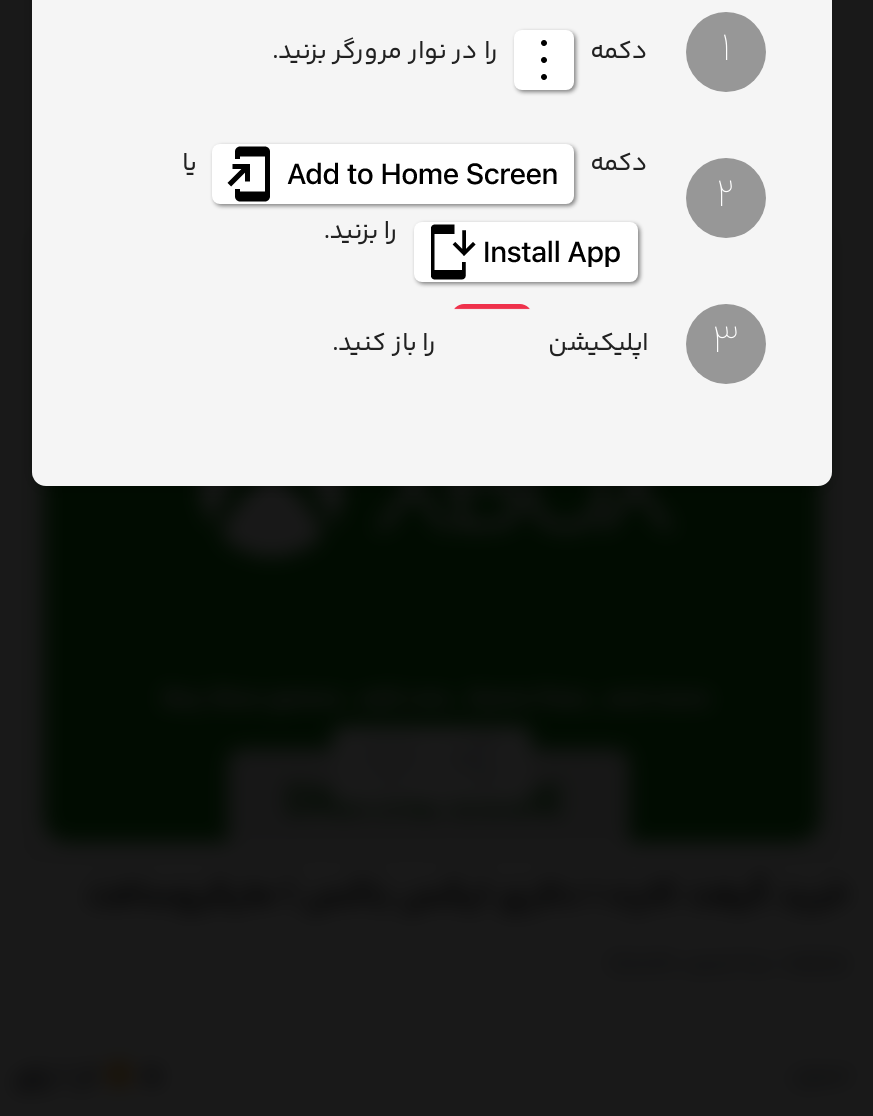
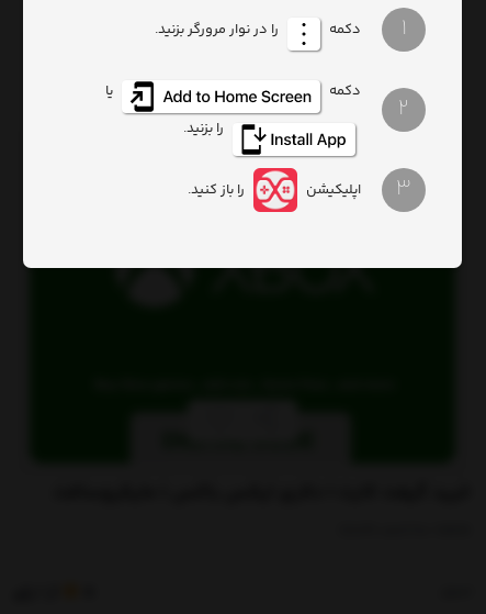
none -> [252,169,298,213] [image]

